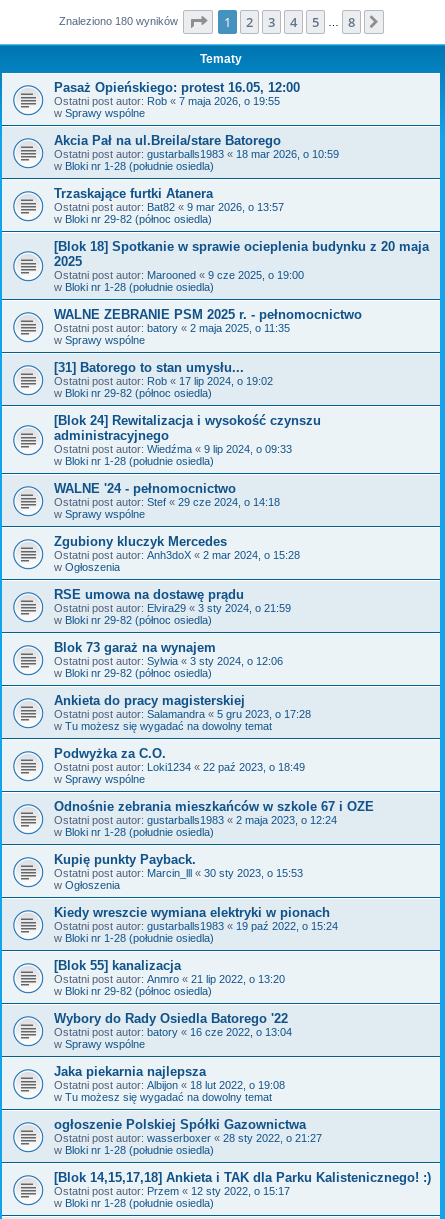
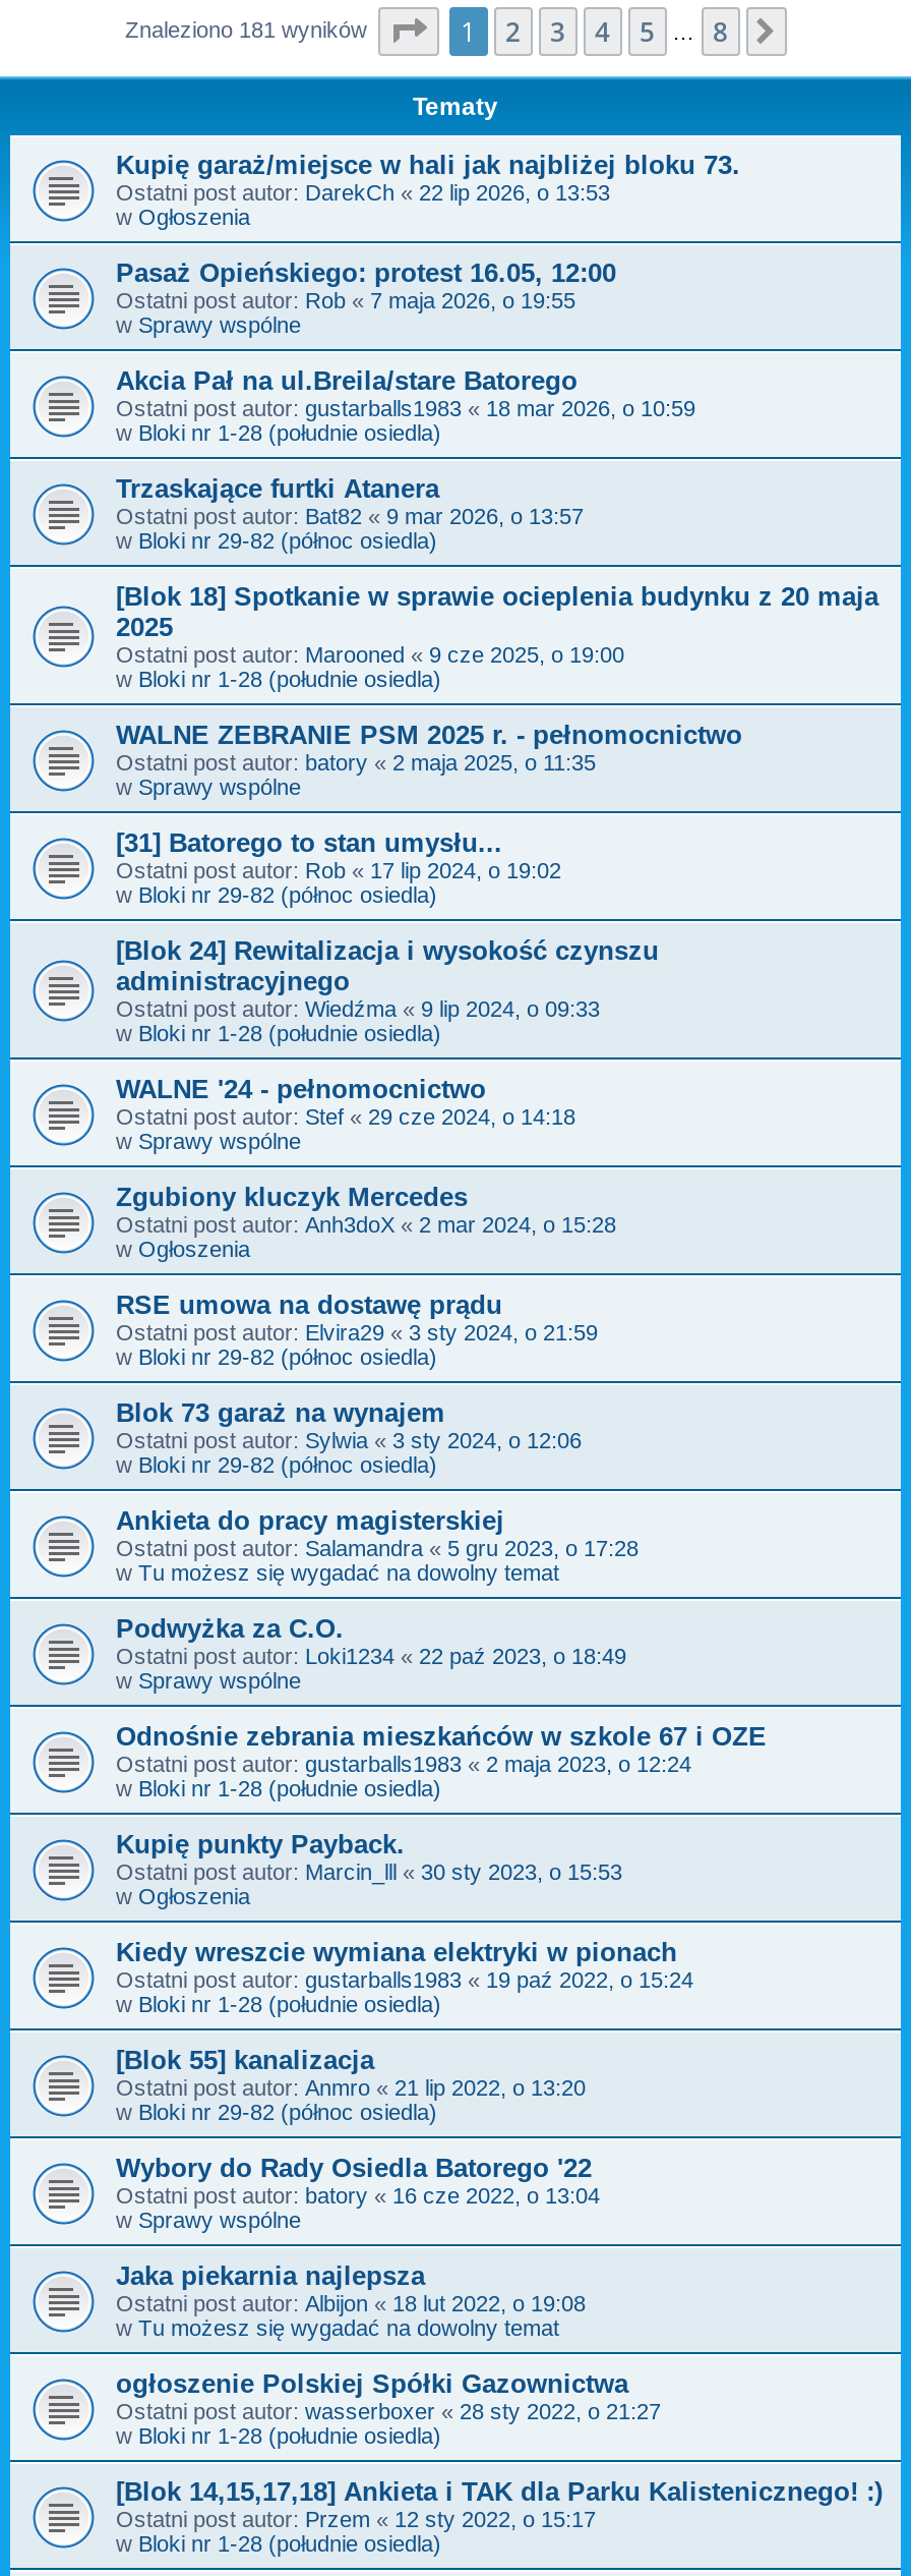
[58,14,180,26] Znaleziono 180 wyników -> [125,16,373,41] Znaleziono 181 wyników
none -> [116,149,740,228] Kupię garaż/miejsce w hali jak najbliżej bloku 73. | Ostatni post autor: DarekCh «22 lip 2026, o 13:53 | w Ogłoszenia

